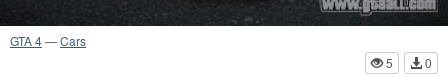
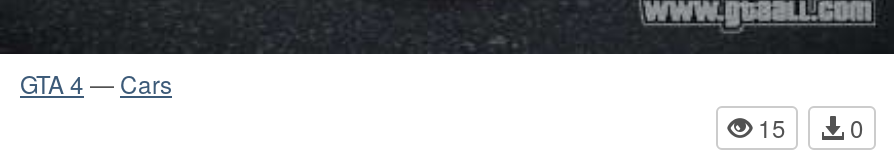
[386,54,432,71] 5 0 -> [758,109,864,143] 15 0

